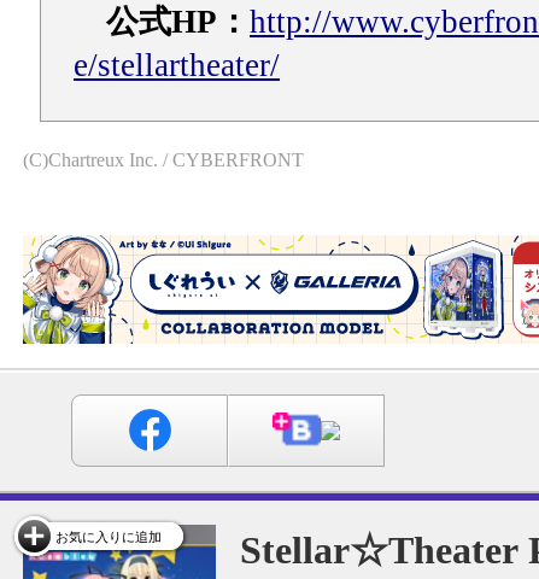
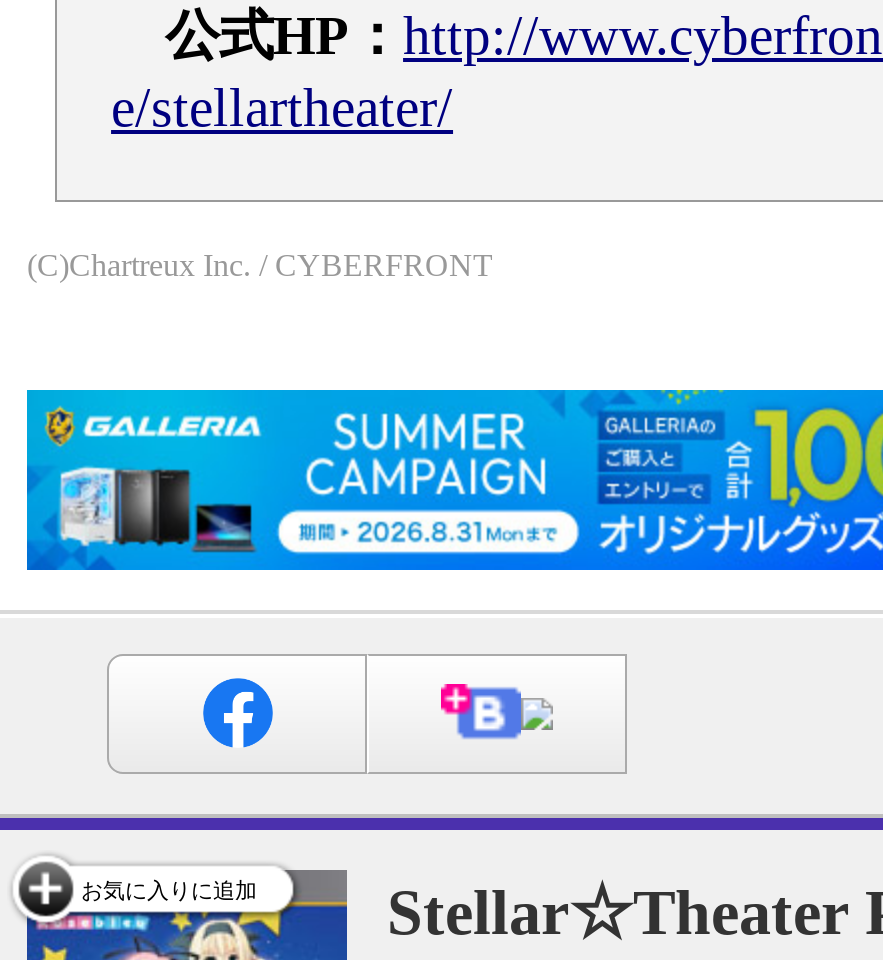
[22,234,535,345] [image] -> [25,388,877,572] [image]

